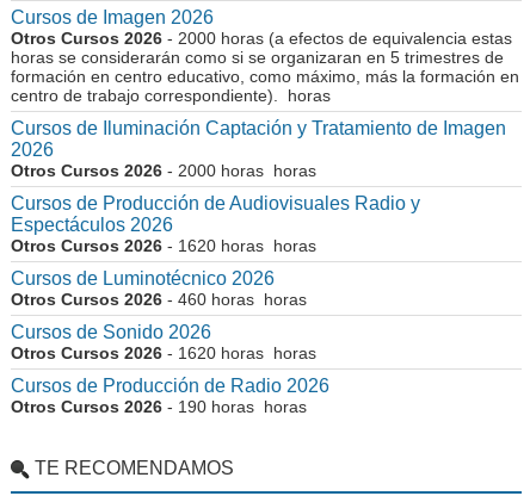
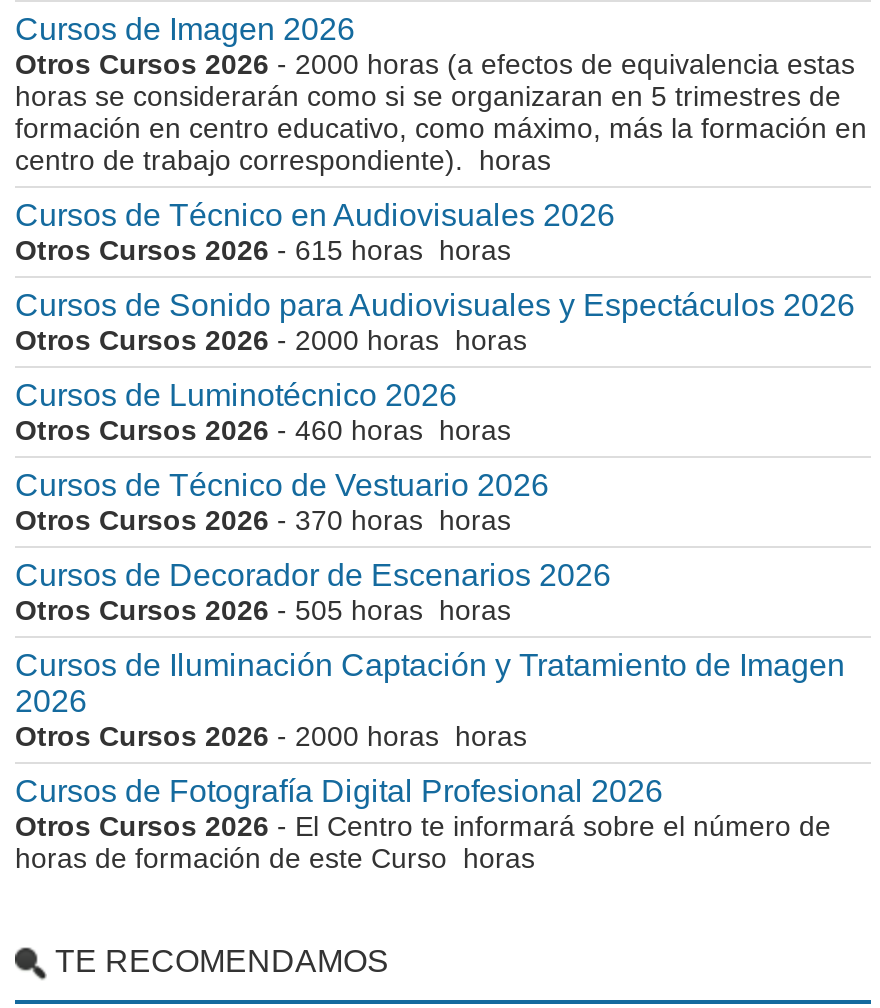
none -> [15,198,855,626] Cursos de Técnico en Audiovisuales 2026 | Otros Cursos 2026 - 615 horas horas | Cursos de Sonido para Audiovisuales y Espectáculos 2026 | Otros Cursos 2026 - 2000 horas horas | Cursos de Técnico de Vestuario 2026 | Otros Cursos 2026 - 370 horas horas | Cursos de Decorador de Escenarios 2026 | Otros Cursos 2026 - 505 horas horas
moved [11,118,506,180] -> [15,648,845,752]: Cursos de Iluminación Captación y Tratamiento de Imagen | 2026 | Otros Cursos 2026 - 2000 horas horas
[11,193,420,416] Cursos de Producción de Audiovisuales Radio y | Espectáculos 2026 | Otros Cursos 2026 - 1620 horas horas | Cursos de Sonido 2026 | Otros Cursos 2026 - 1620 horas horas | Cursos de Producción de Radio 2026 | Otros Cursos 2026 - 190 horas horas -> [15,774,831,874] Cursos de Fotografía Digital Profesional 2026 | Otros Cursos 2026 - El Centro te informará sobre el número de | horas de formación de este Curso horas
moved [11,268,307,309] -> [15,378,511,446]: Cursos de Luminotécnico 2026 | Otros Cursos 2026 - 460 horas horas

